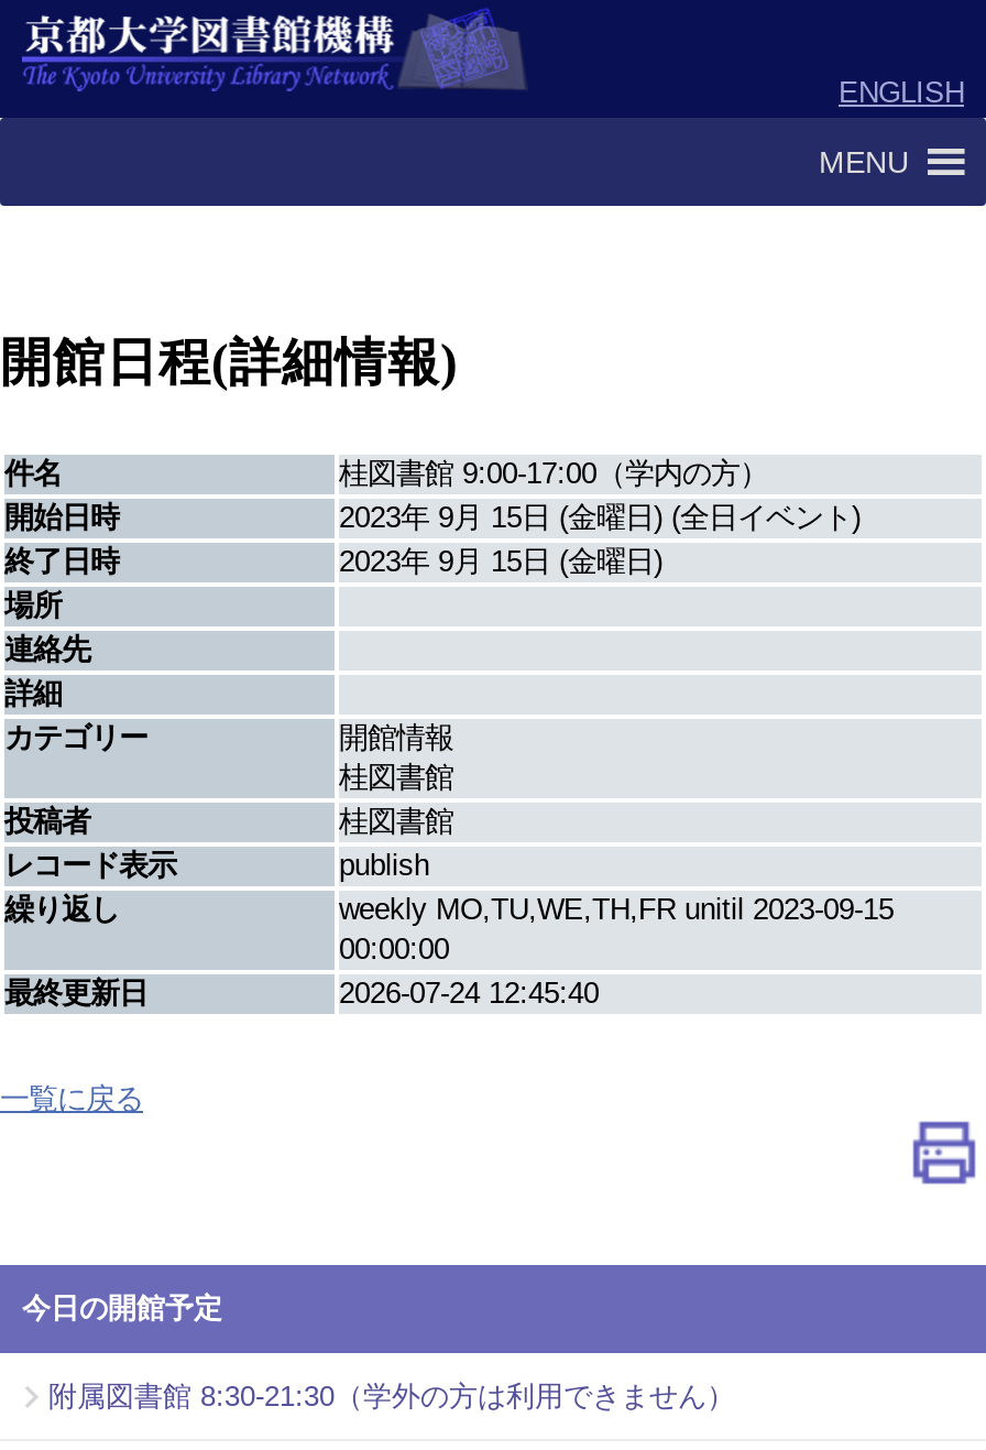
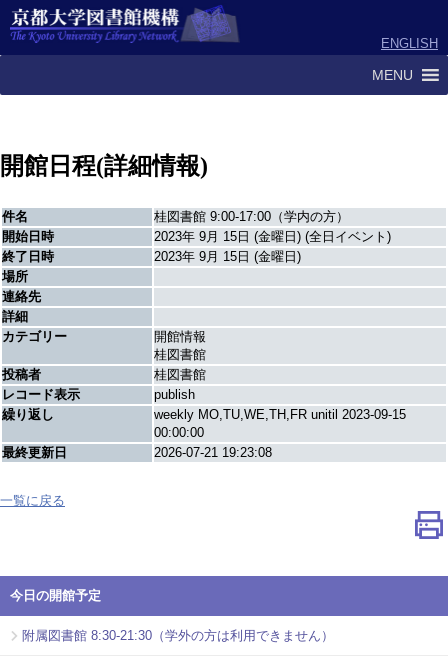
[339,976,599,1009] 2026-07-24 12:45:40 -> [154,445,272,460] 2026-07-21 19:23:08

